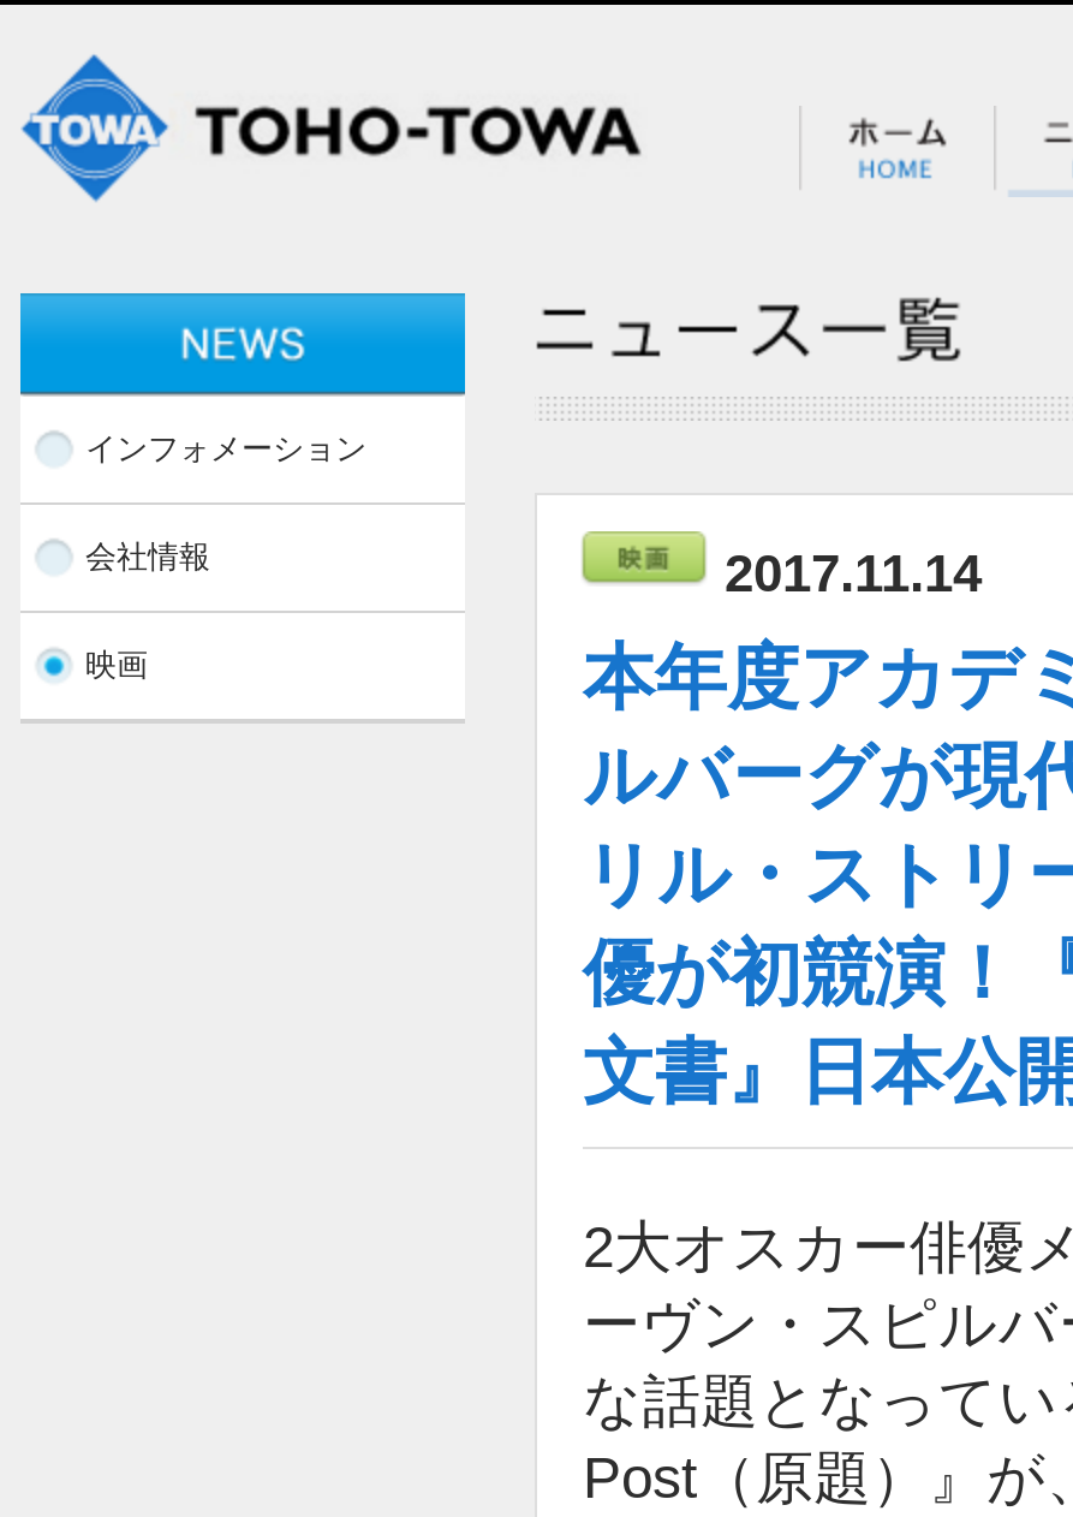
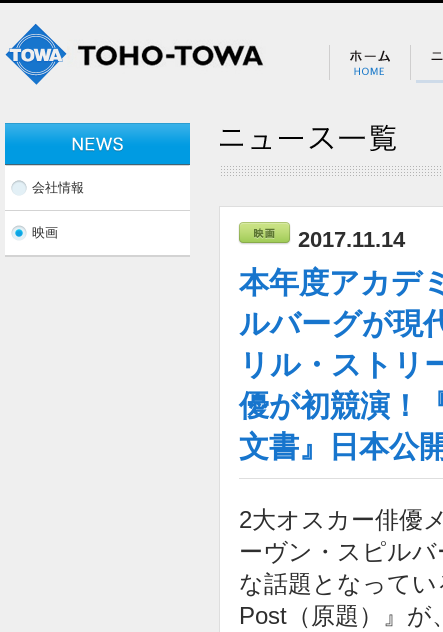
[85,430,366,466] インフォメーション -> none
moved [85,539,210,683] -> [32,180,84,240]: 会社情報 | 映画

